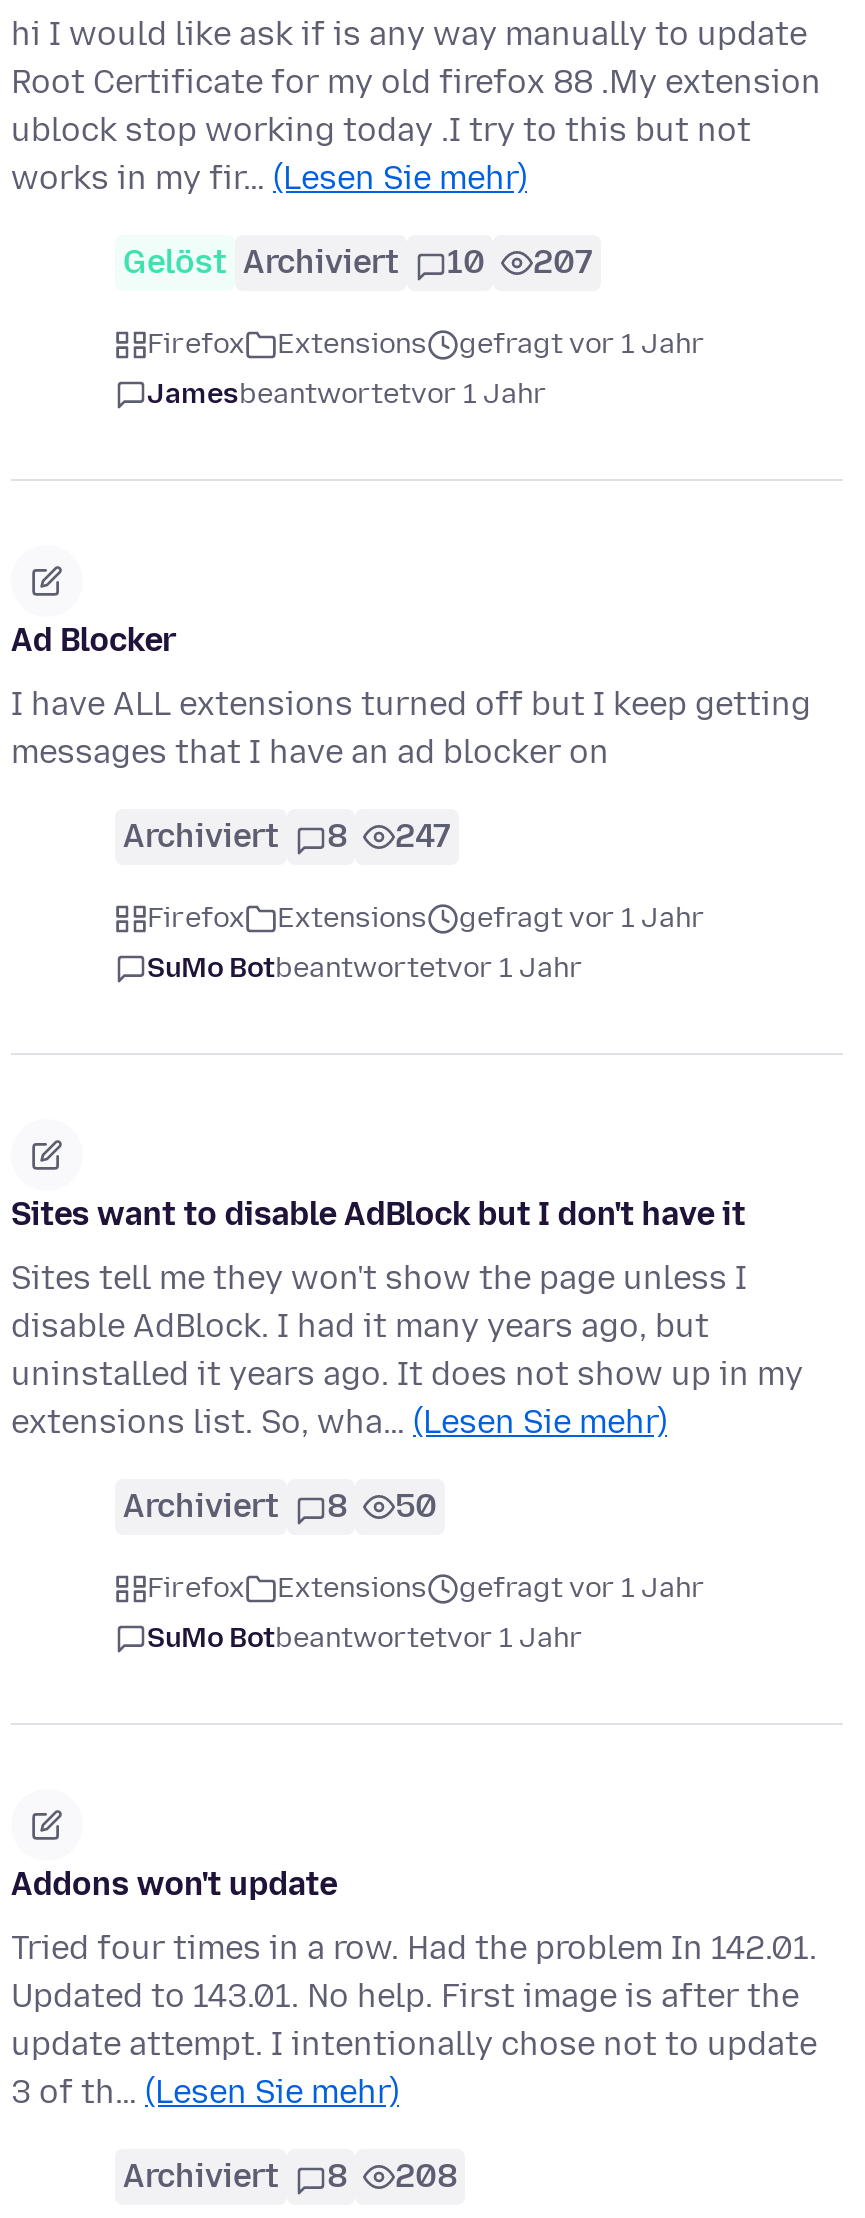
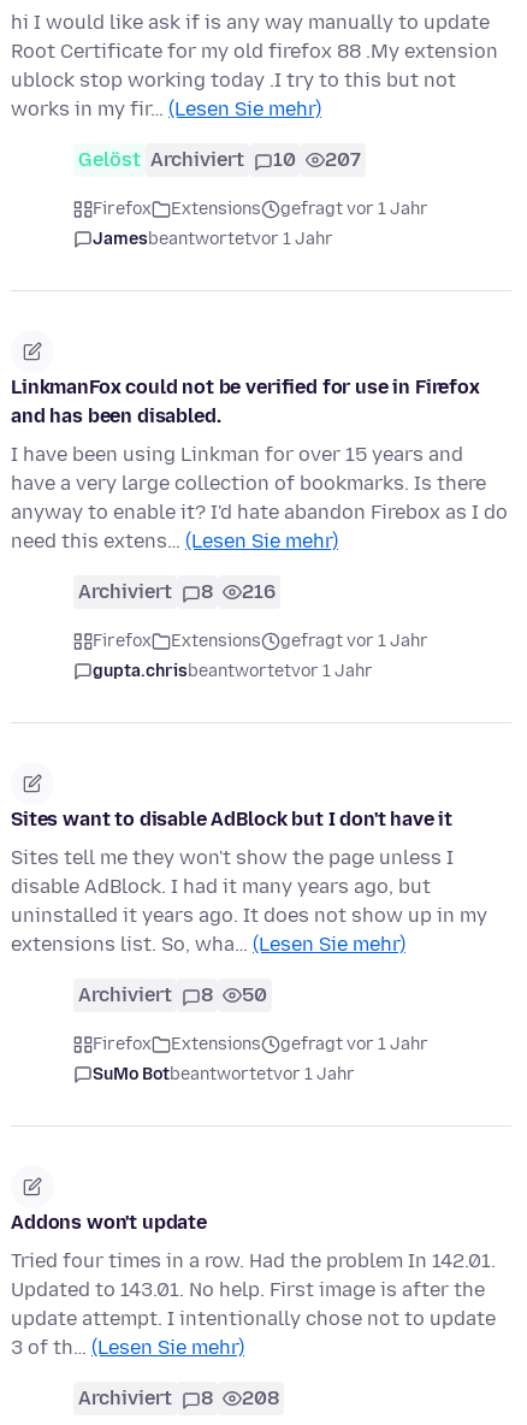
[11,622,176,660] Ad Blocker -> [11,376,480,428] LinkmanFox could not be verified for use in Firefox | and has been disabled.
[11,686,811,772] I have ALL extensions turned off but I keep getting | messages that I have an ad blocker on -> [11,444,508,553] I have been using Linkman for over 15 years and | have a very large collection of bookmarks. Is there | anyway to enable it? I'd hate abandon Firebox as I do | need this extens… (Lesen Sie mehr)
[123,818,451,856] Archiviert 8 247 -> [78,581,276,604] Archiviert 8 216
[147,952,583,986] SuMo Botbeantwortetvor 1 Jahr -> [93,661,373,682] gupta.chrisbeantwortetvor 1 Jahr

